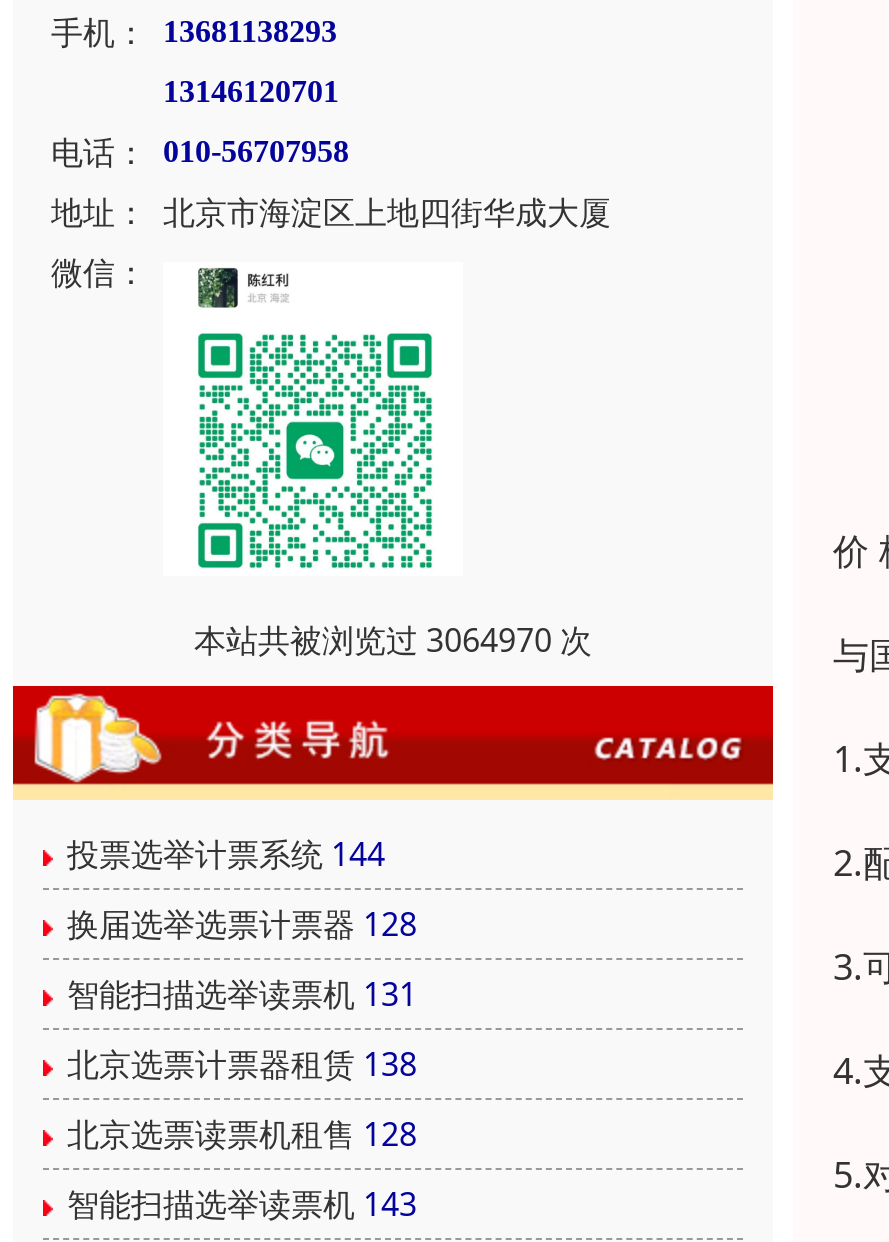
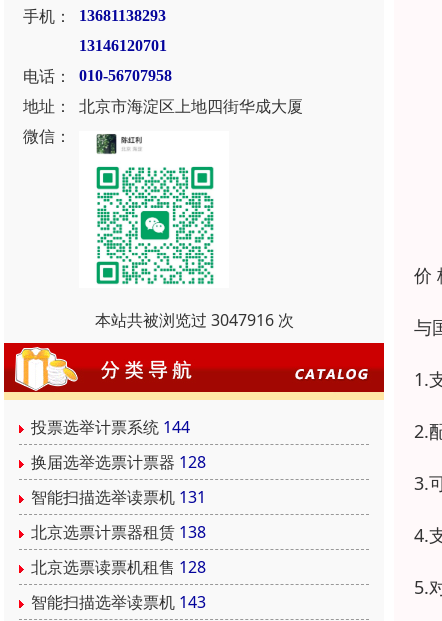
[194,617,592,661] 本站共被浏览过 3064970 次 -> [94,308,293,330] 本站共被浏览过 3047916 次

